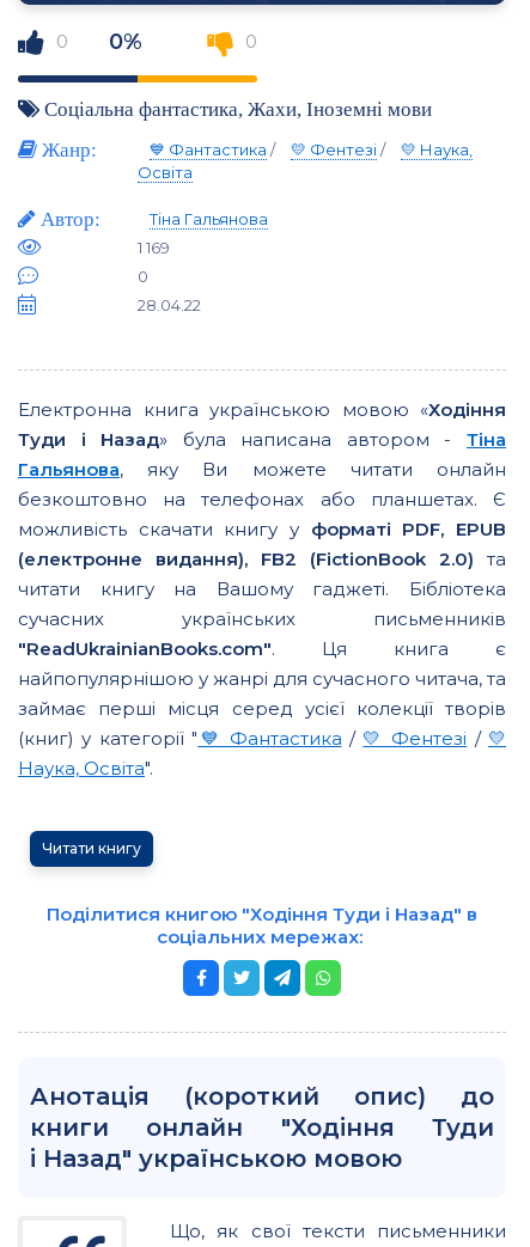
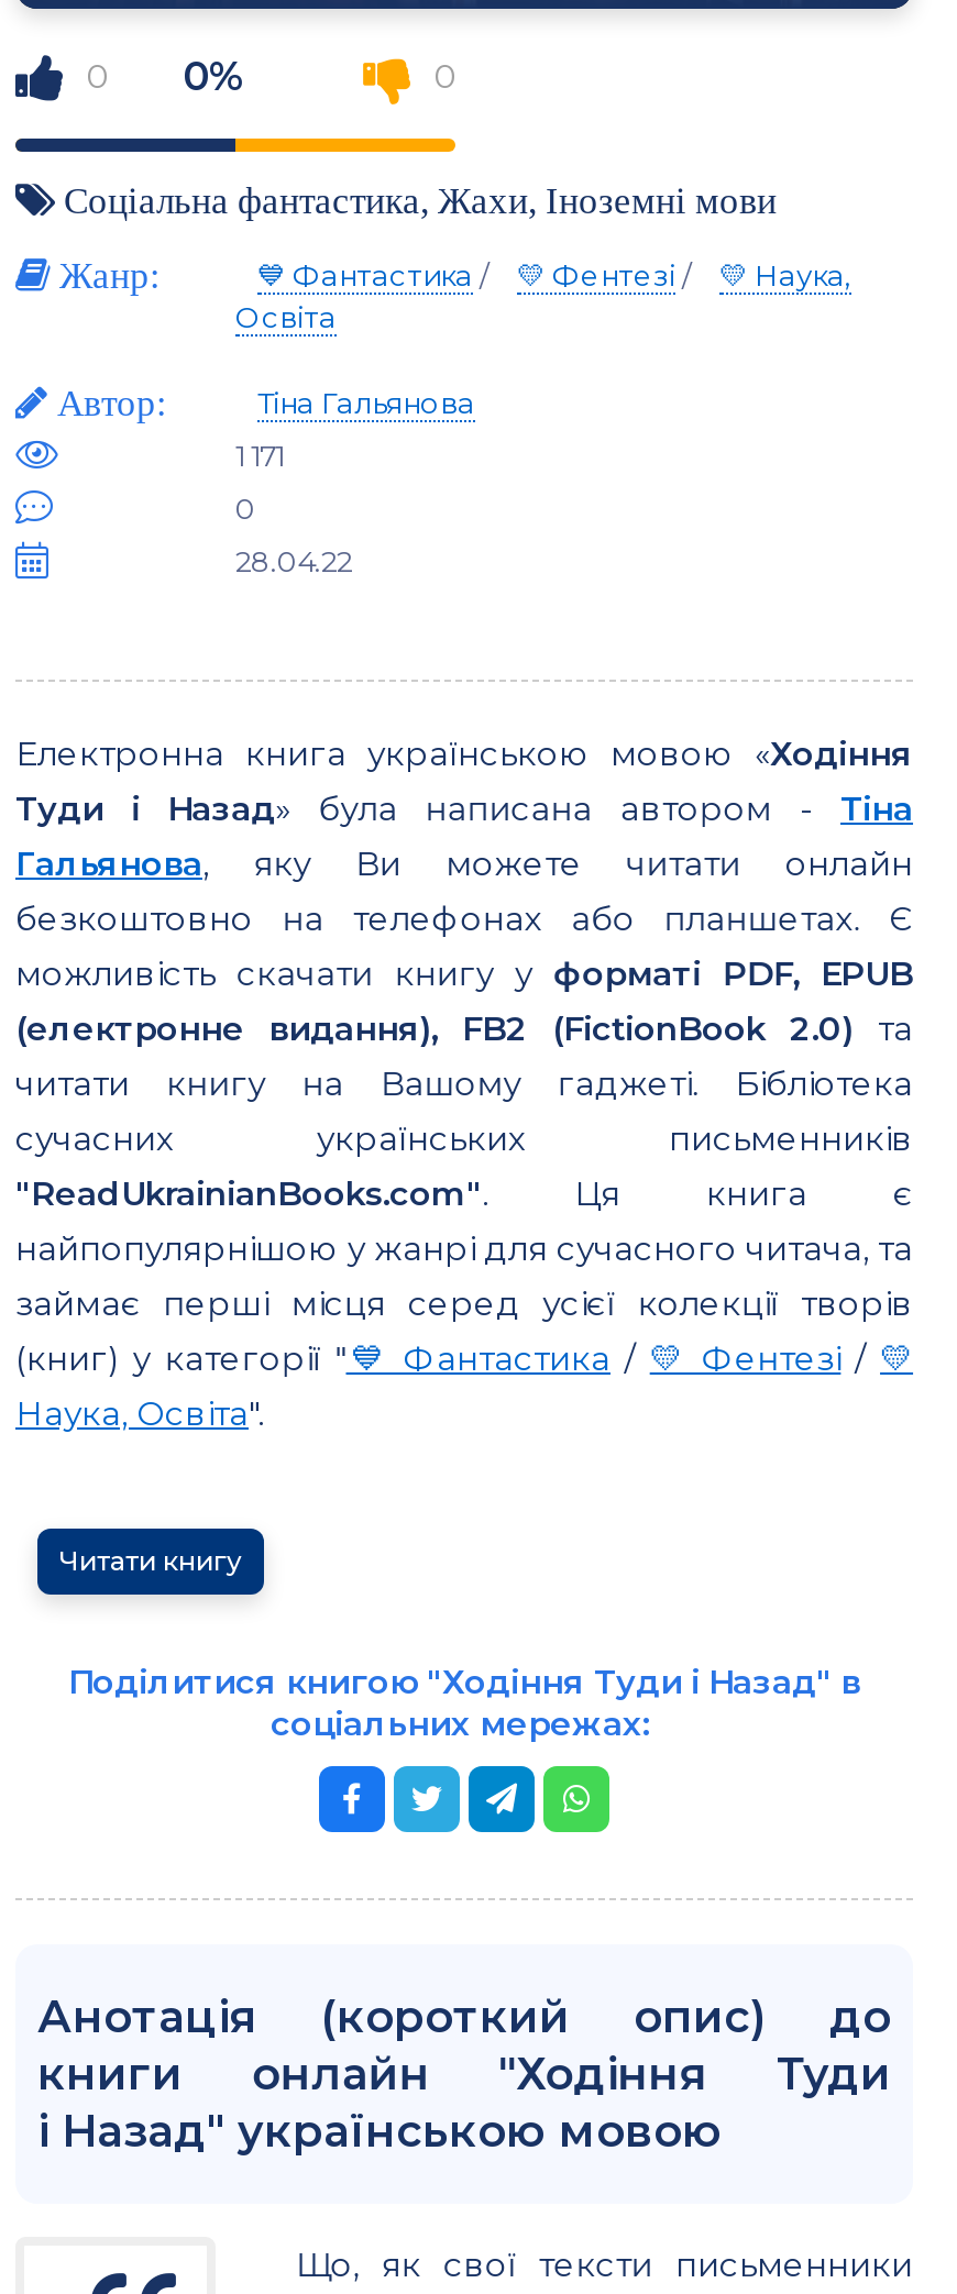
[138,238,170,257] 1 169 -> [235,438,284,473] 1 171

